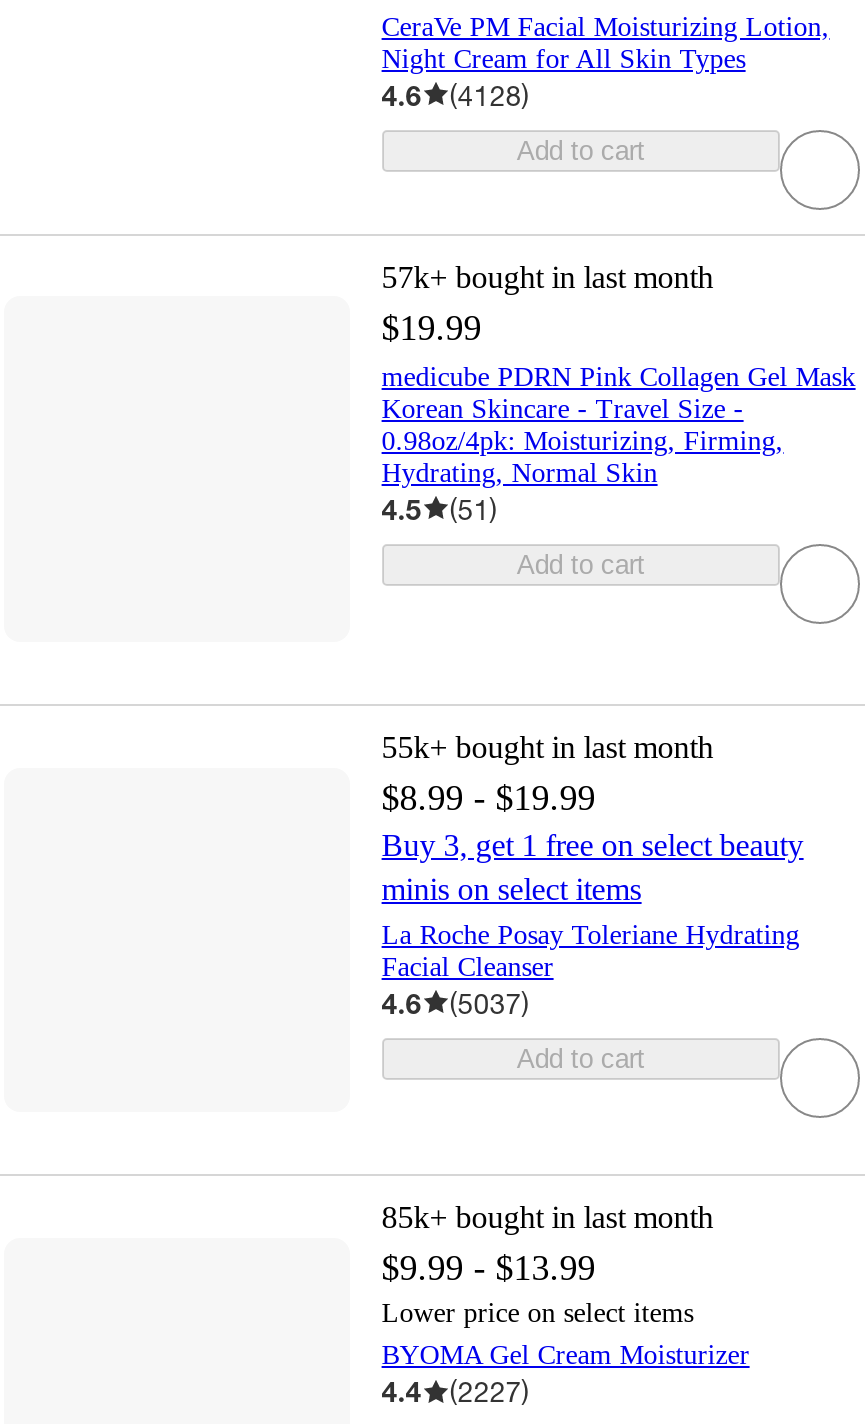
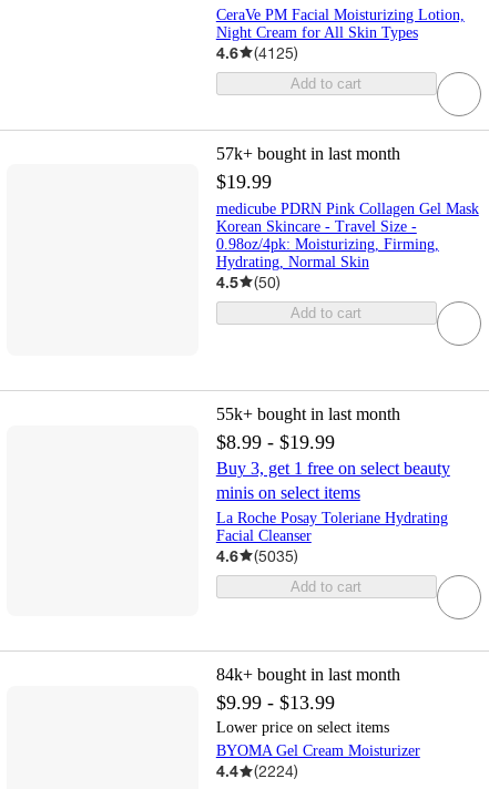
[382,77,530,111] 4.6 (4128) -> [216,43,298,62] 4.6 (4125)
[382,491,498,525] 4.5 (51) -> [216,272,280,291] 4.5 (50)
[382,986,530,1020] 4.6 (5037) -> [216,546,298,565] 4.6 (5035)
[382,1200,714,1234] 85k+ bought in last month -> [216,665,400,684] 84k+ bought in last month
[382,1374,530,1408] 4.4 (2227) -> [216,762,298,780] 4.4 (2224)

